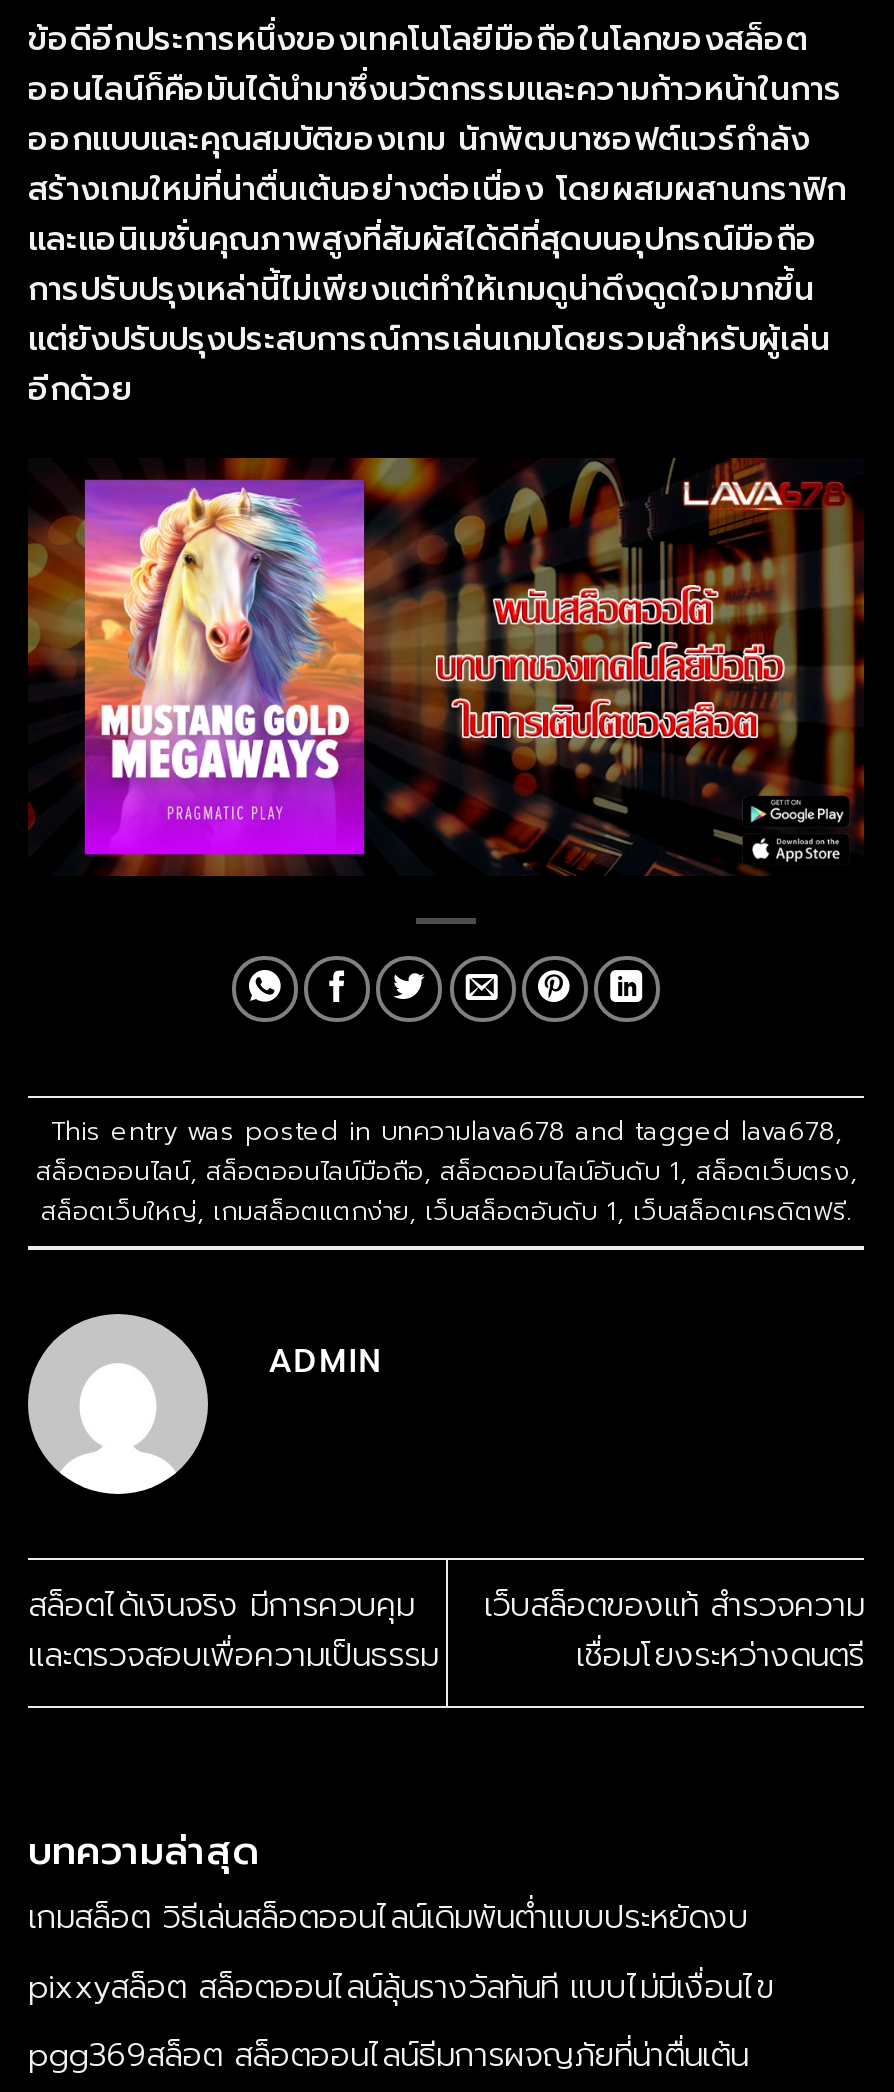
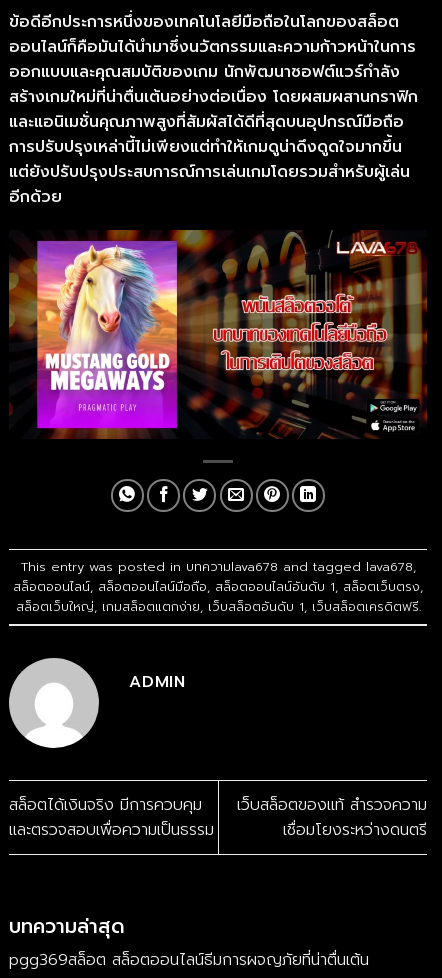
[28,1895,774,2012] เกมสล็อต วิธีเล่นสล็อตออนไลน์เดิมพันต่ำแบบประหยัดงบ | pixxyสล็อต สล็อตออนไลน์ลุ้นรางวัลทันที แบบไม่มีเงื่อนไข -> none

